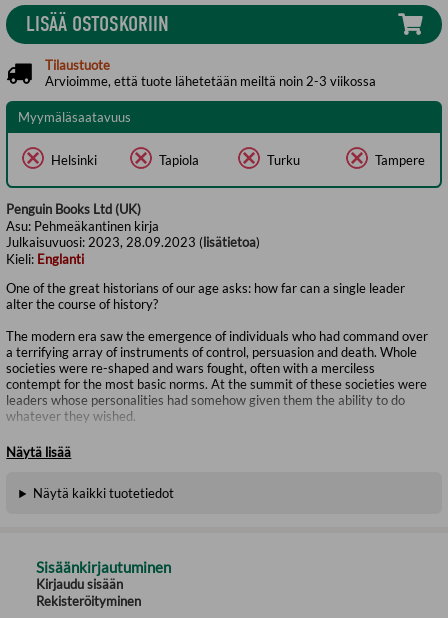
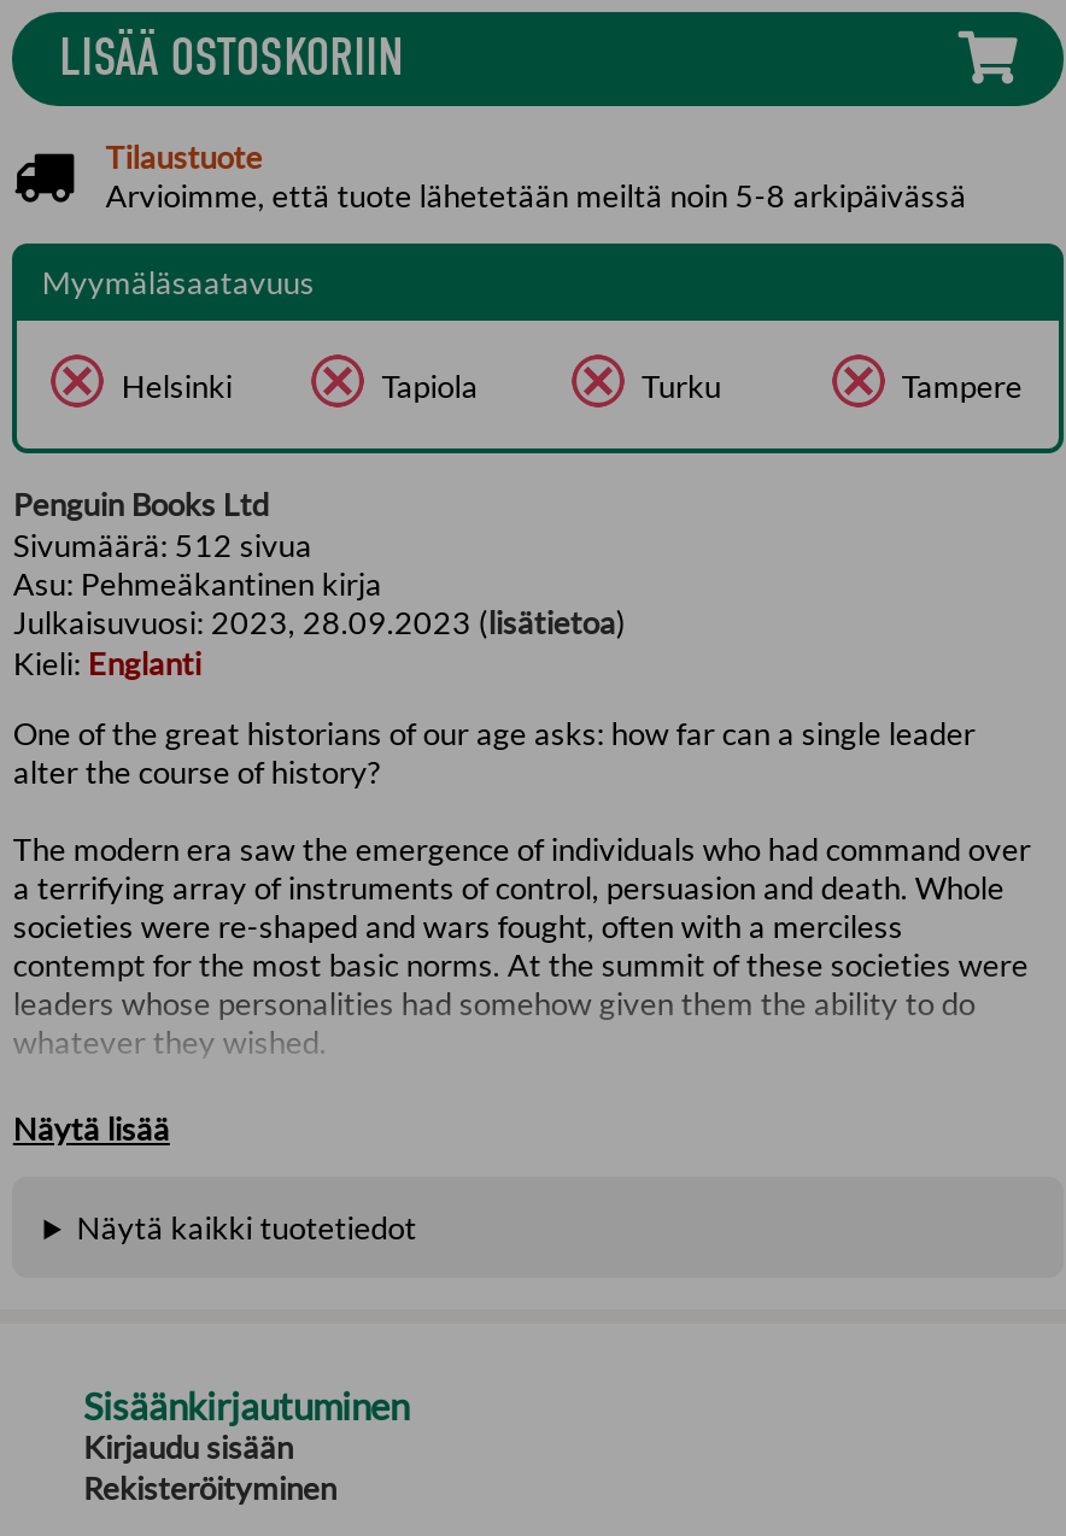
[45,73,376,89] Arvioimme, että tuote lähetetään meiltä noin 2-3 viikossa -> [106,175,967,214] Arvioimme, että tuote lähetetään meiltä noin 5-8 arkipäivässä
[6,201,141,217] Penguin Books Ltd (UK) -> [13,485,312,565] Penguin Books Ltd | Sivumäärä: 512 sivua

